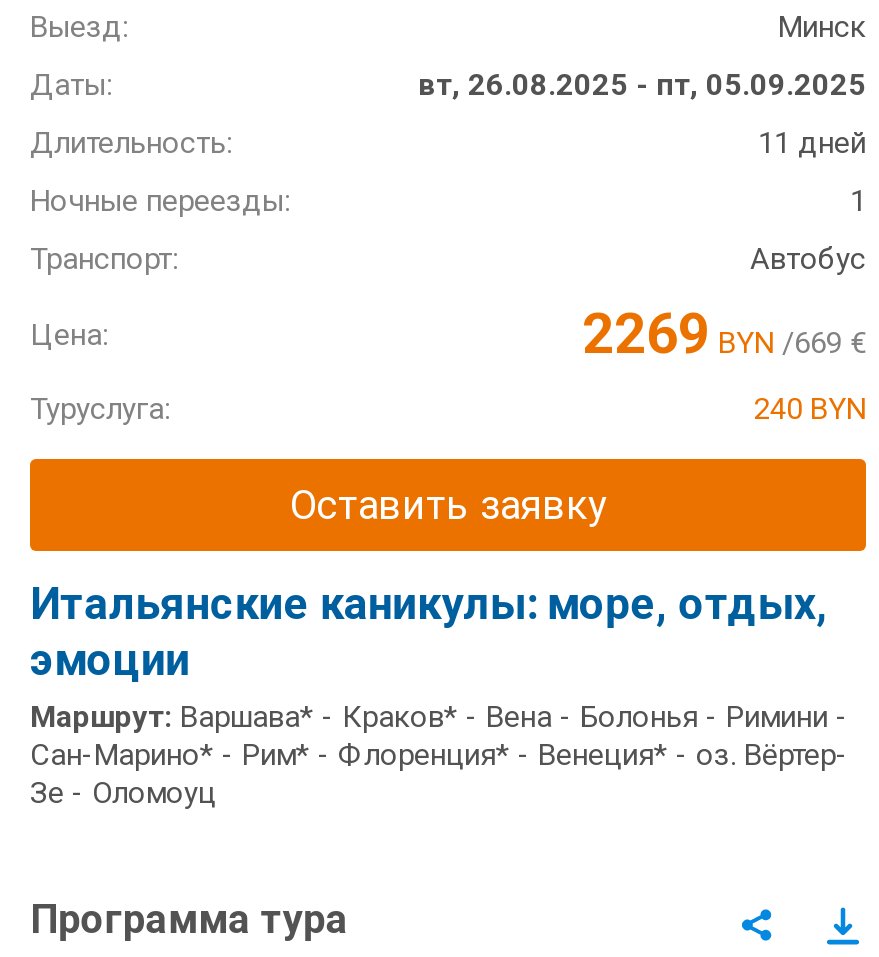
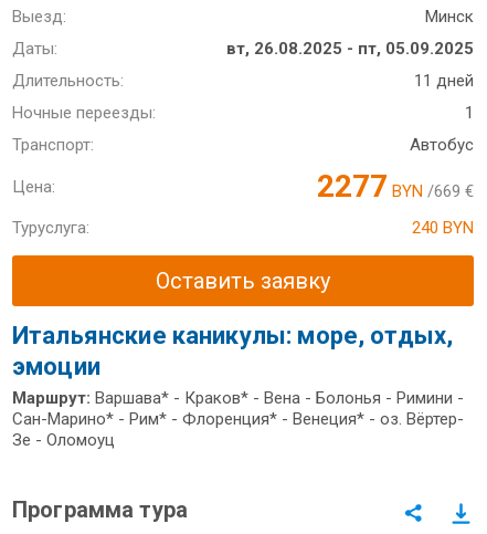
[582,301,866,367] 2269 BYN/669 € -> [317,168,474,205] 2277 BYN/669 €

